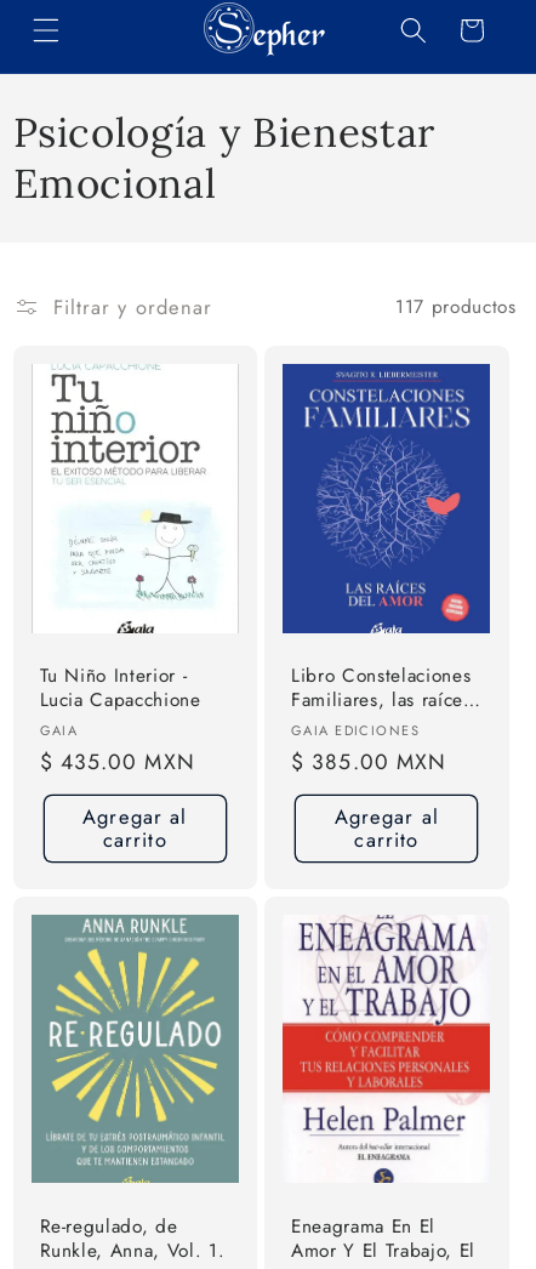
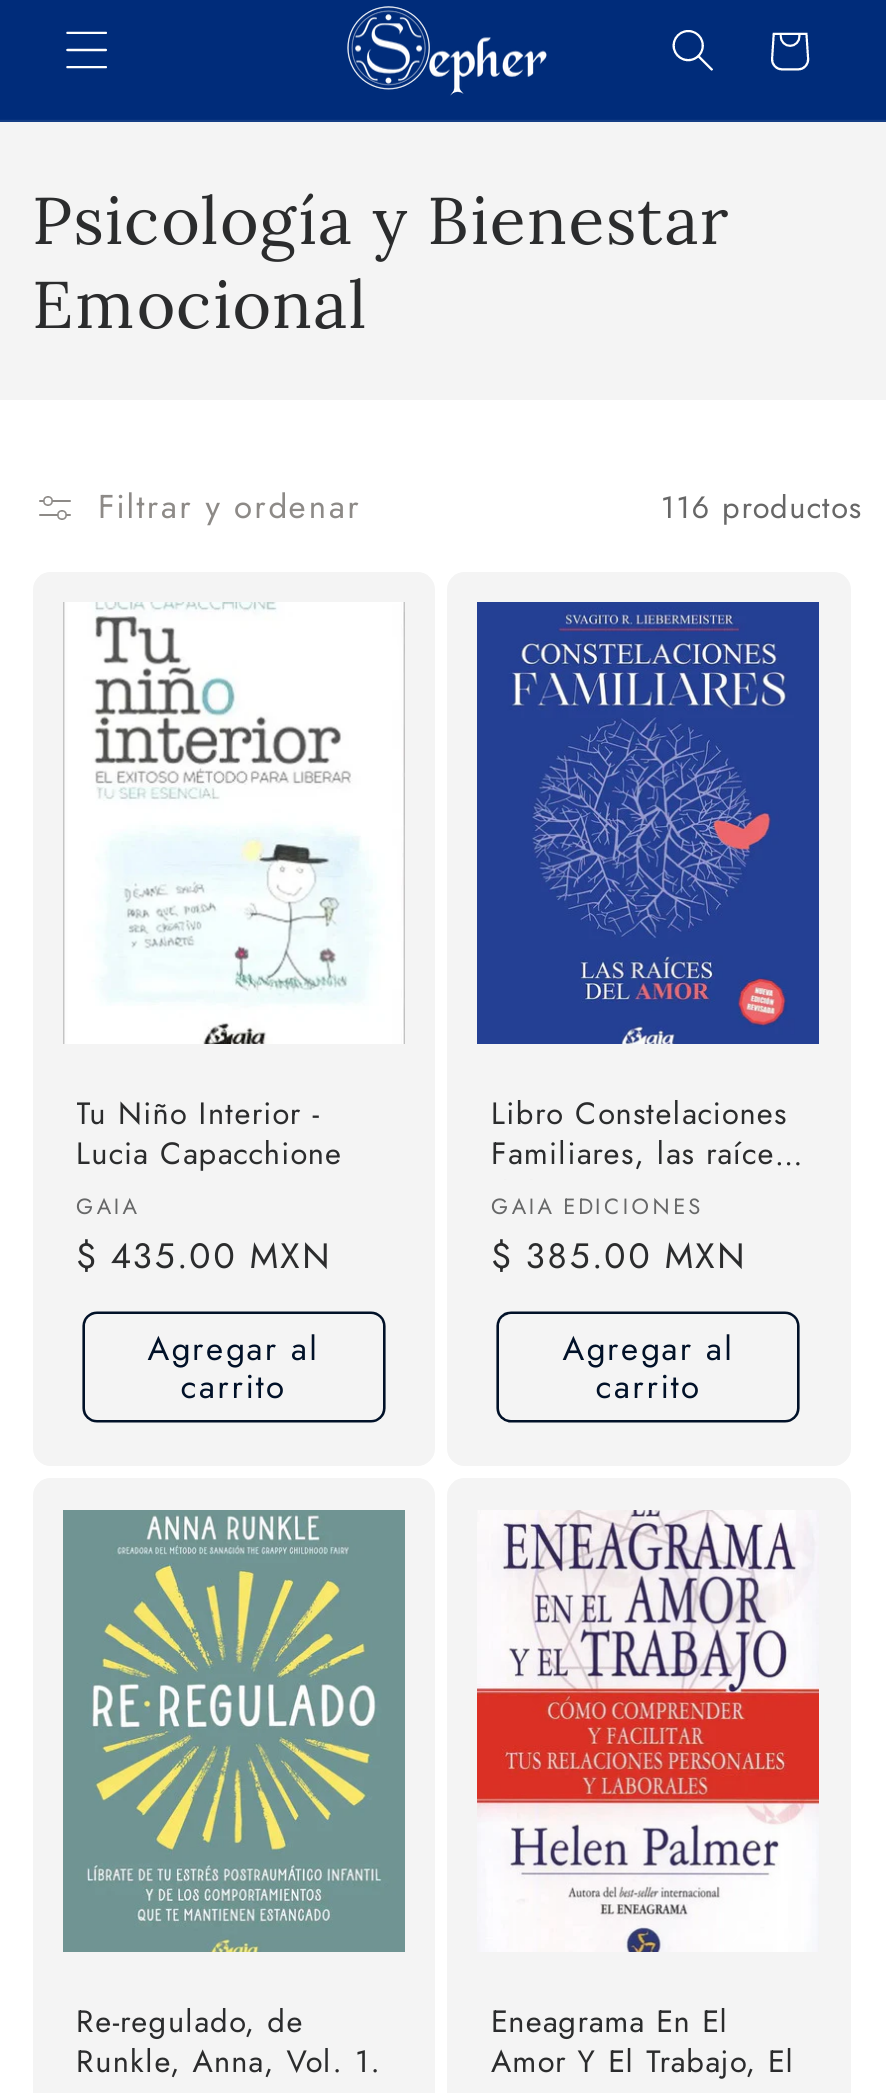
[395,294,516,320] 117 productos -> [661,486,862,530] 116 productos

